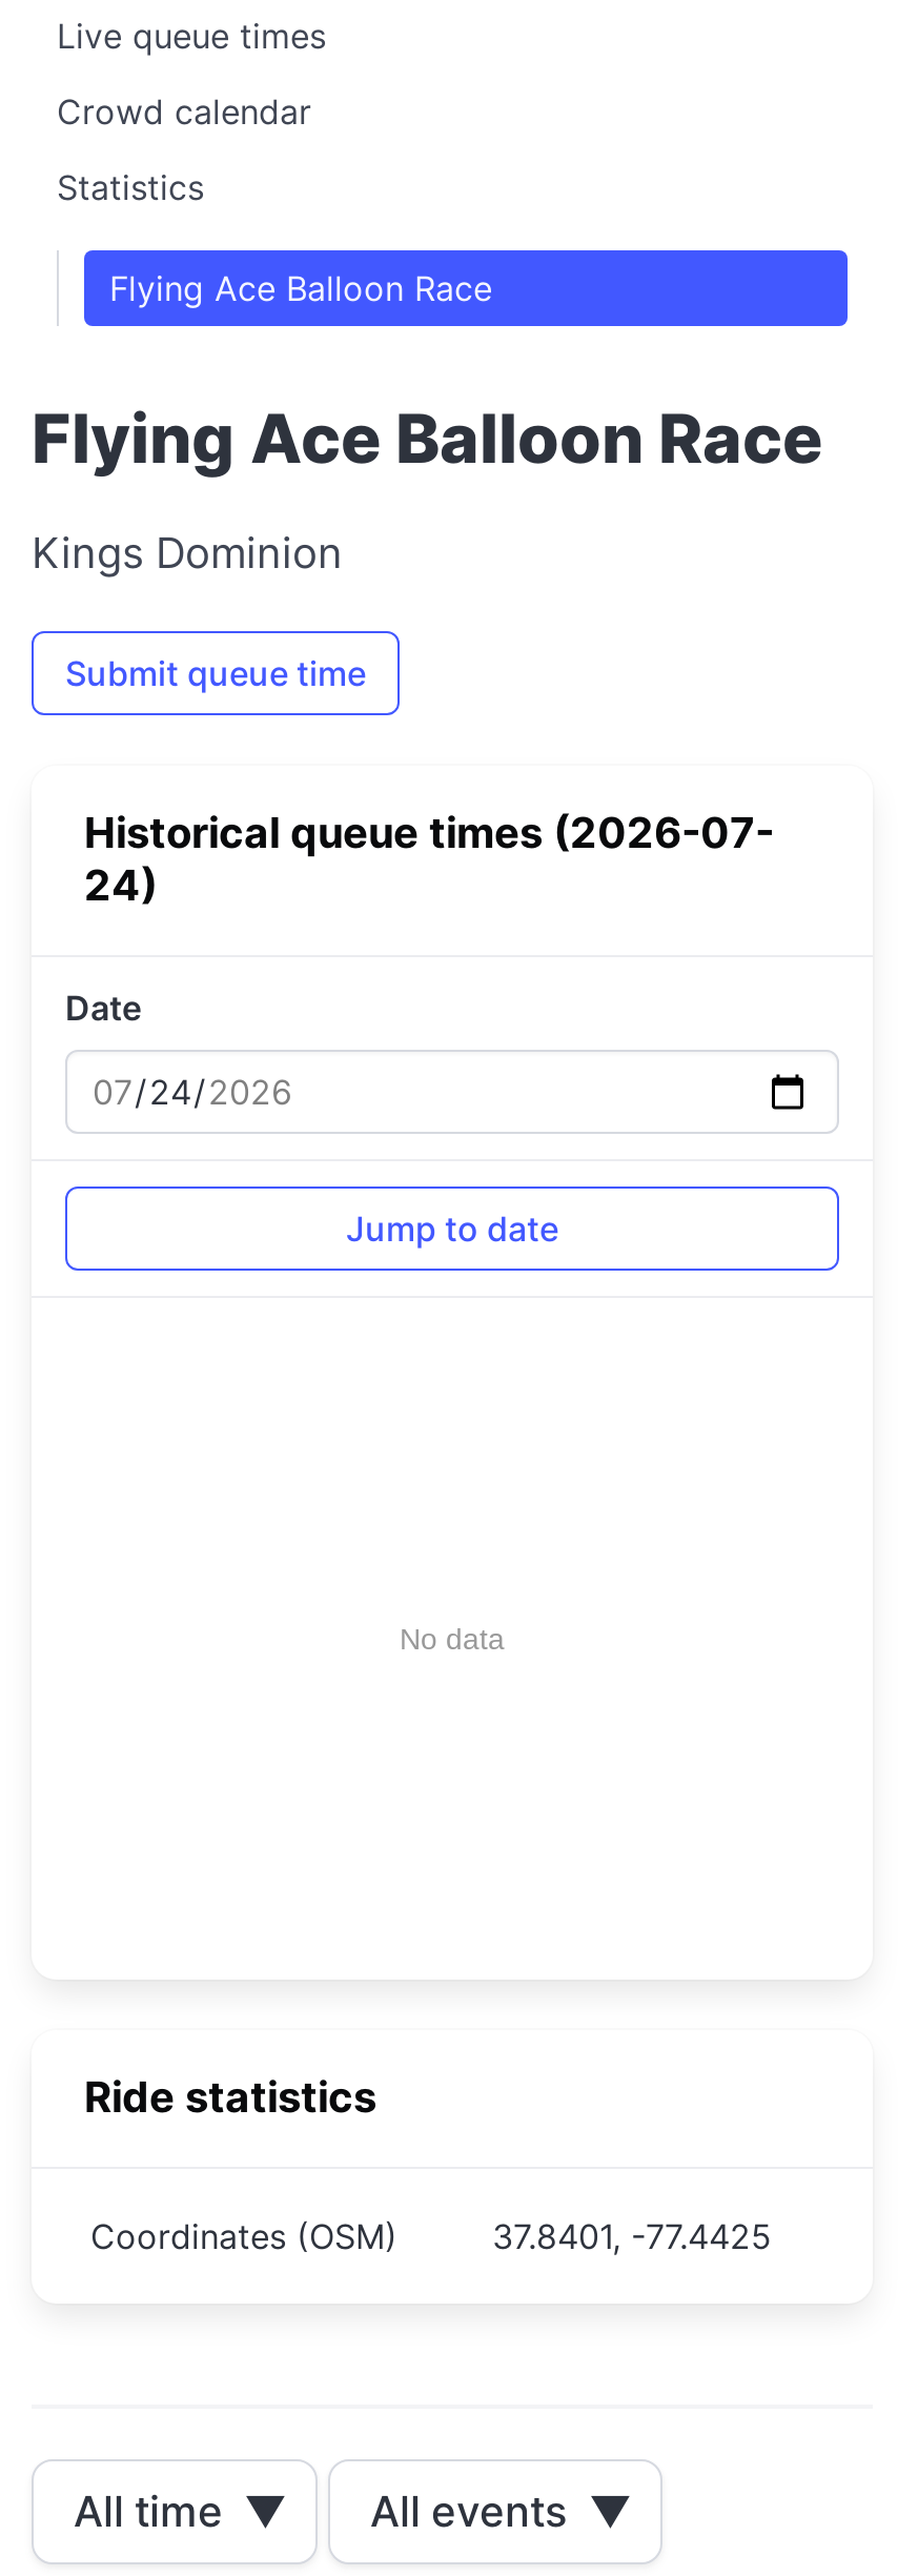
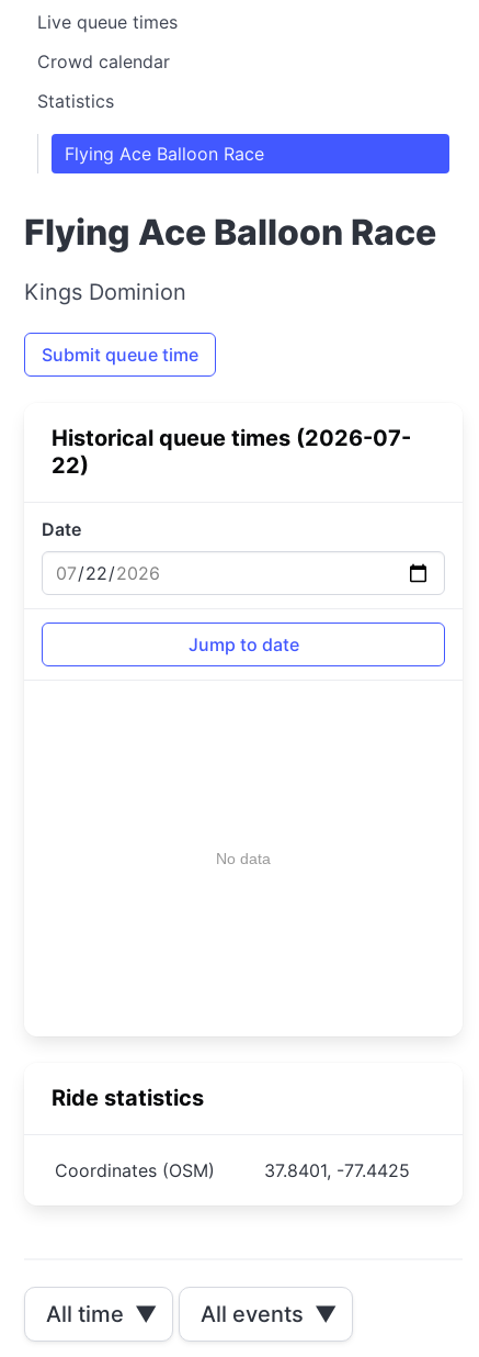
[84,860,158,911] 24) -> [52,452,89,479] 22)

